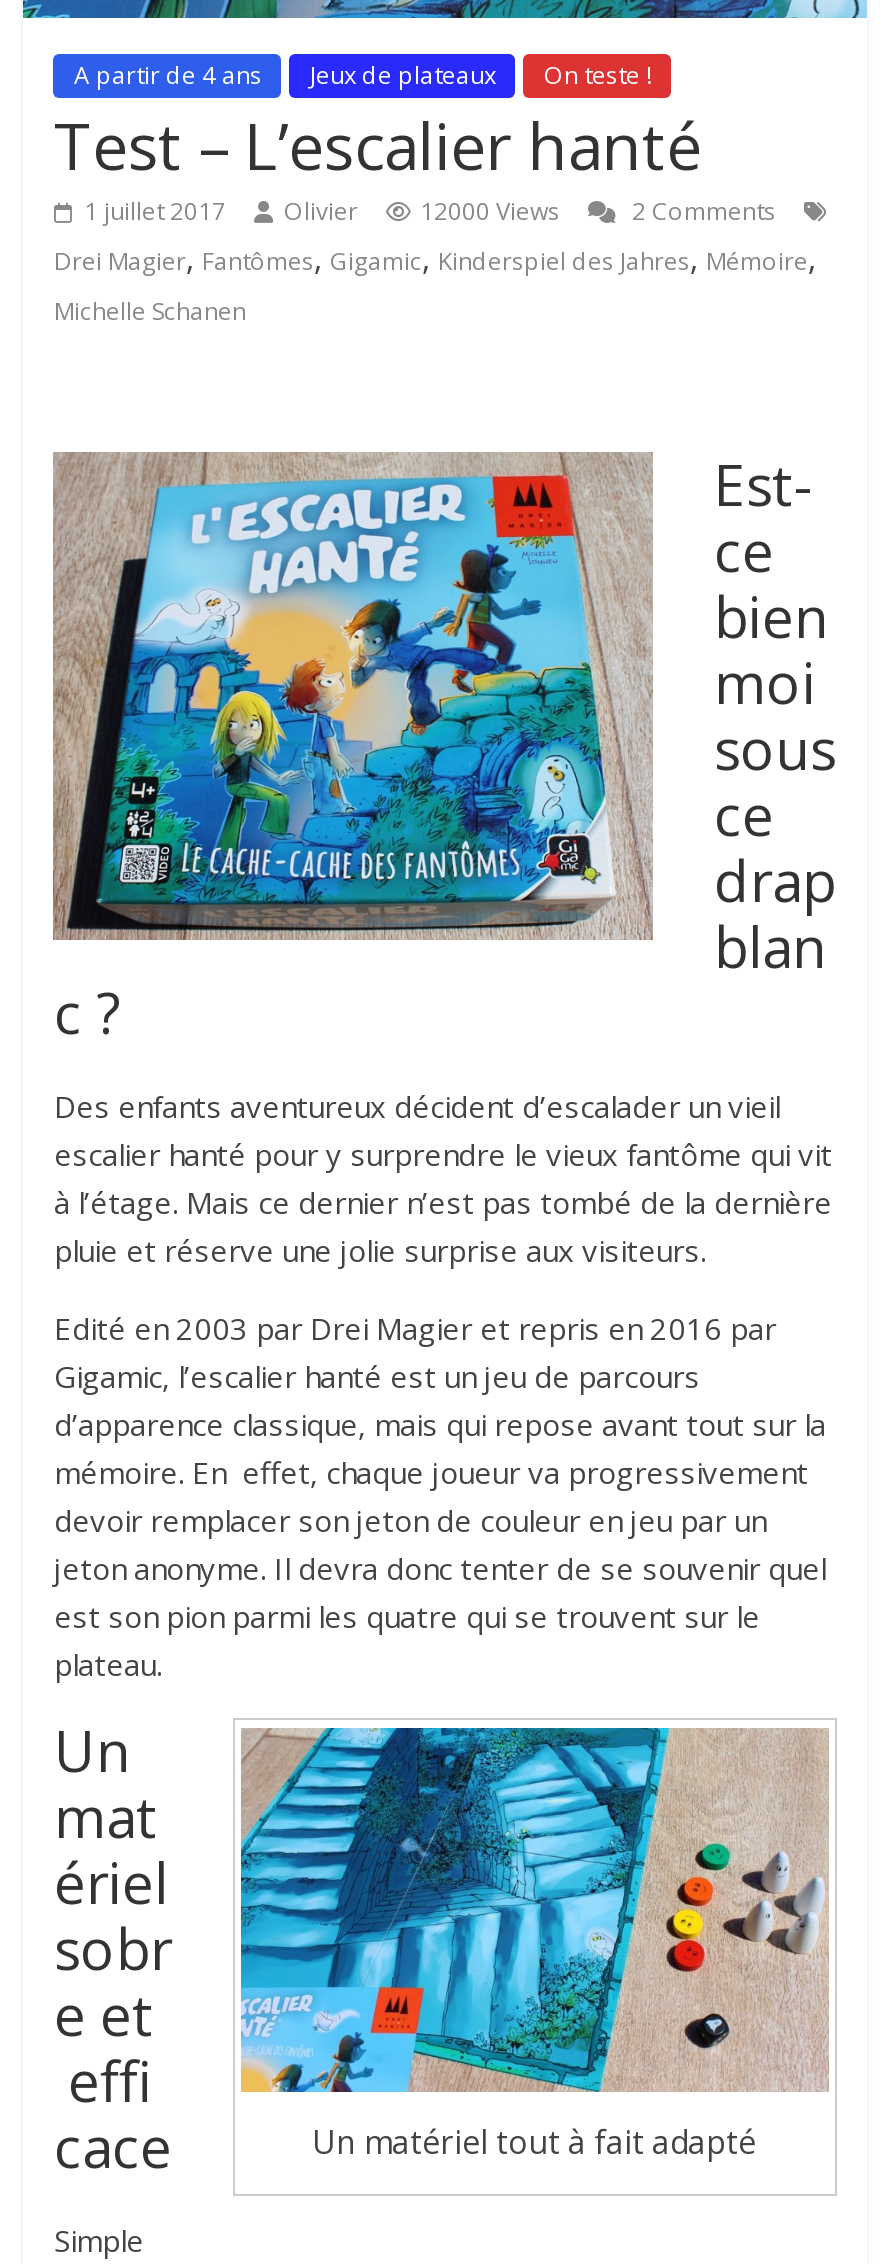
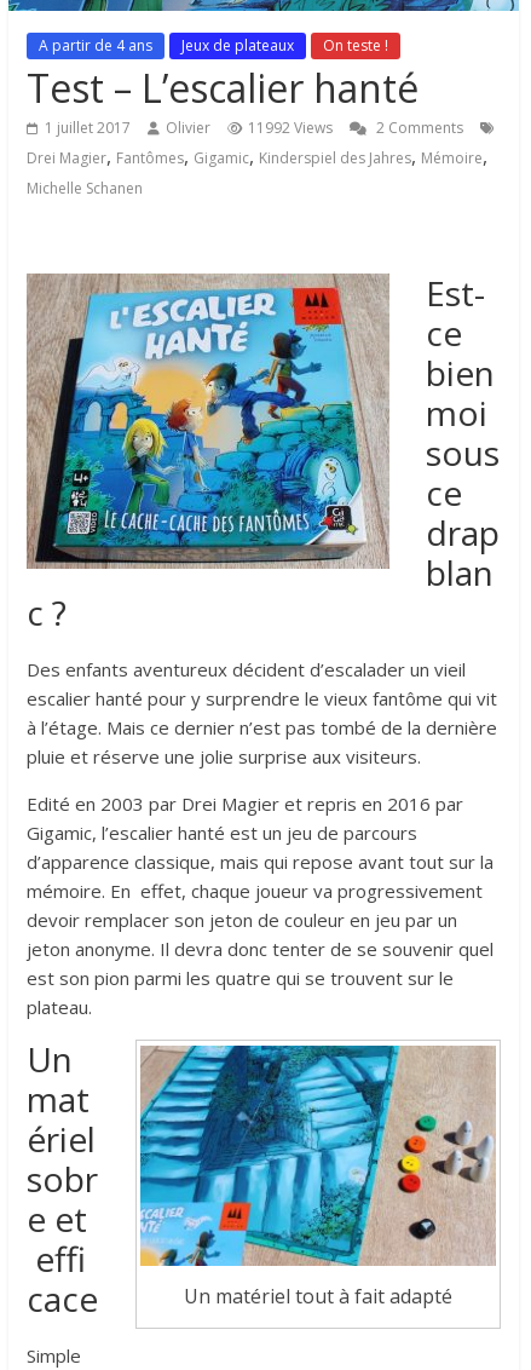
[84,194,776,228] 1 juillet 2017 Olivier 12000 Views 2 Comments -> [45,118,464,138] 1 juillet 2017 Olivier 11992 Views 2 Comments

